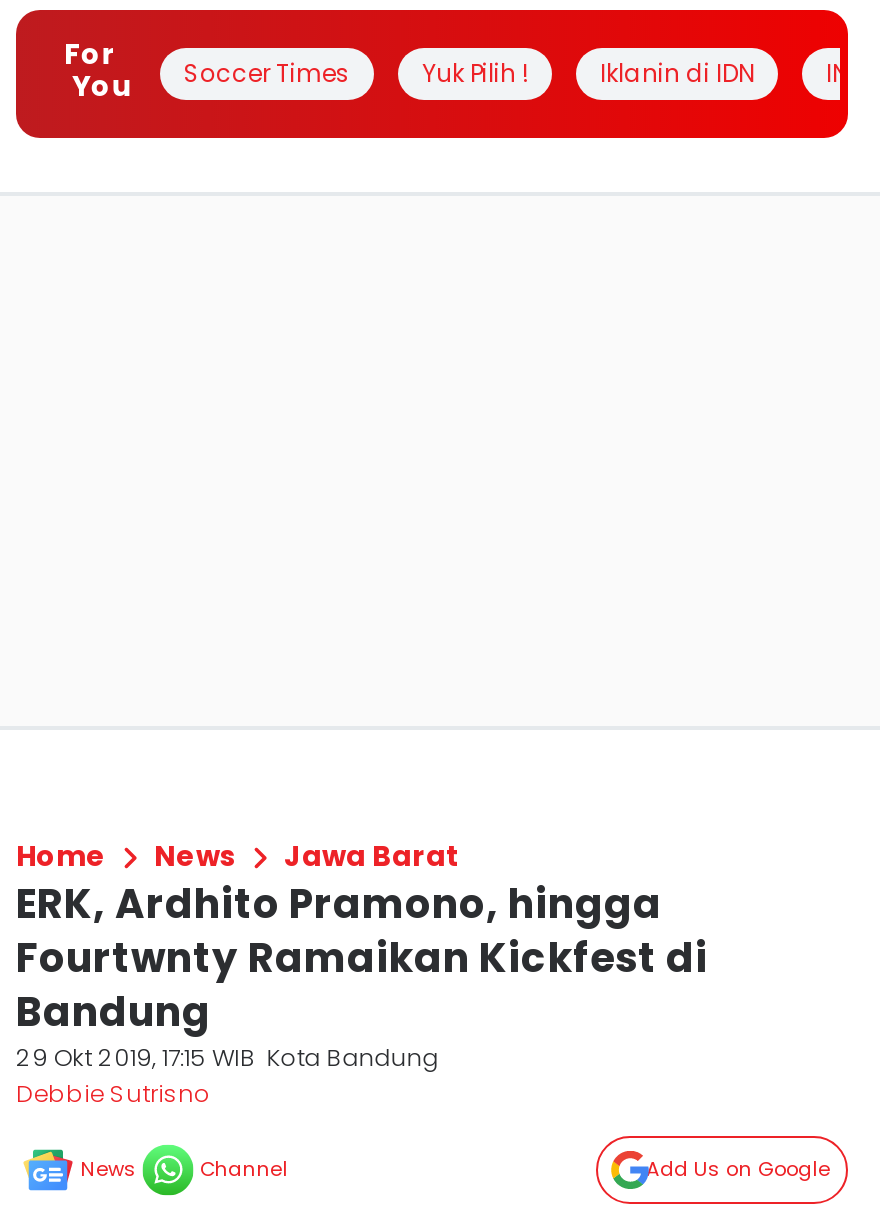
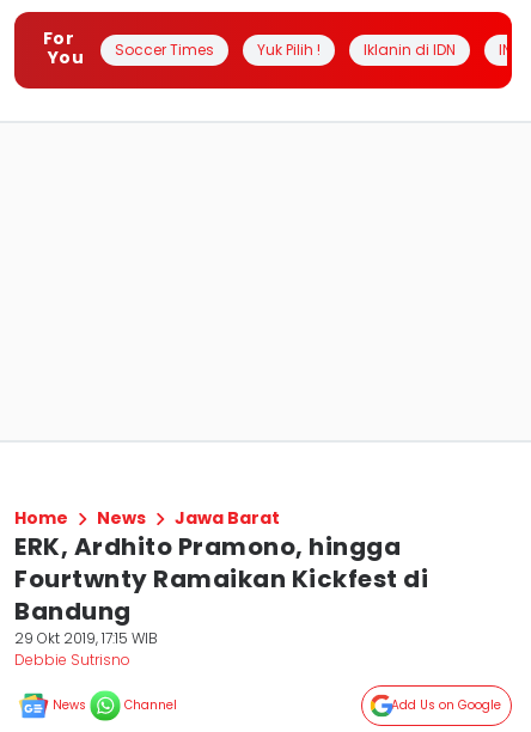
[16,1040,438,1074] 29 Okt 2019, 17:15 WIB Kota Bandung -> [14,628,158,648] 29 Okt 2019, 17:15 WIB

